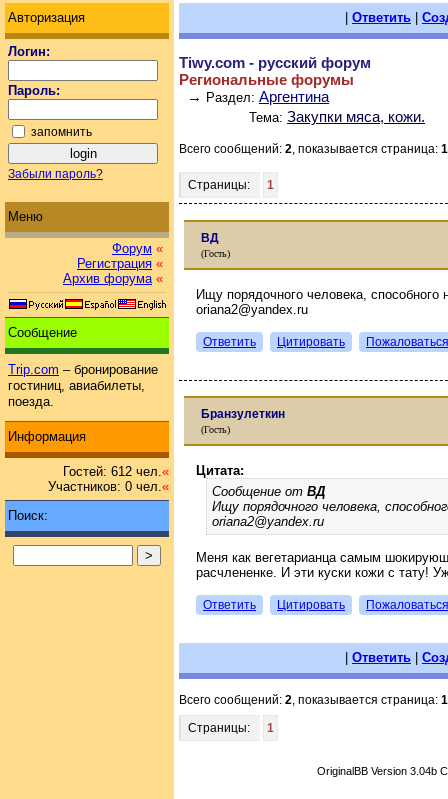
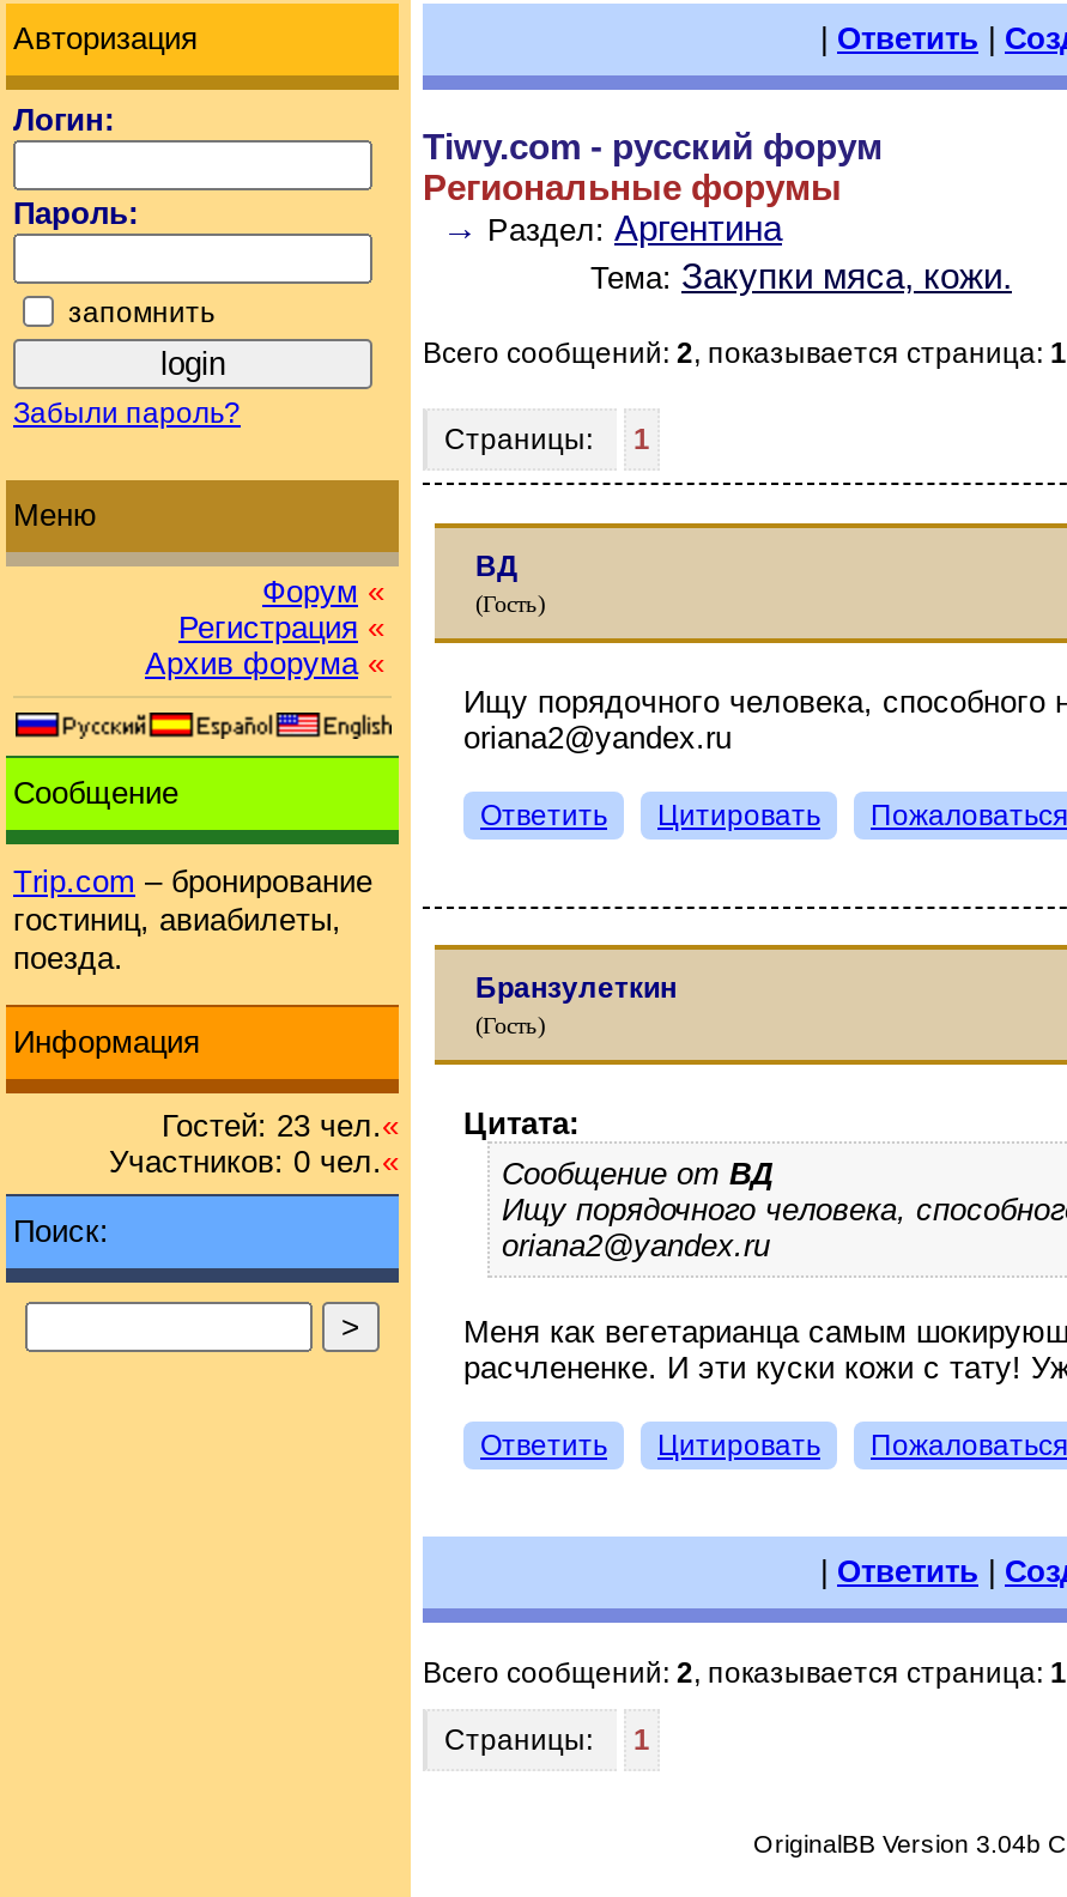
[63,463,244,479] Гостей: 612 чел.« Цитата: -> [162,1105,578,1144] Гостей: 23 чел.« Цитата:

